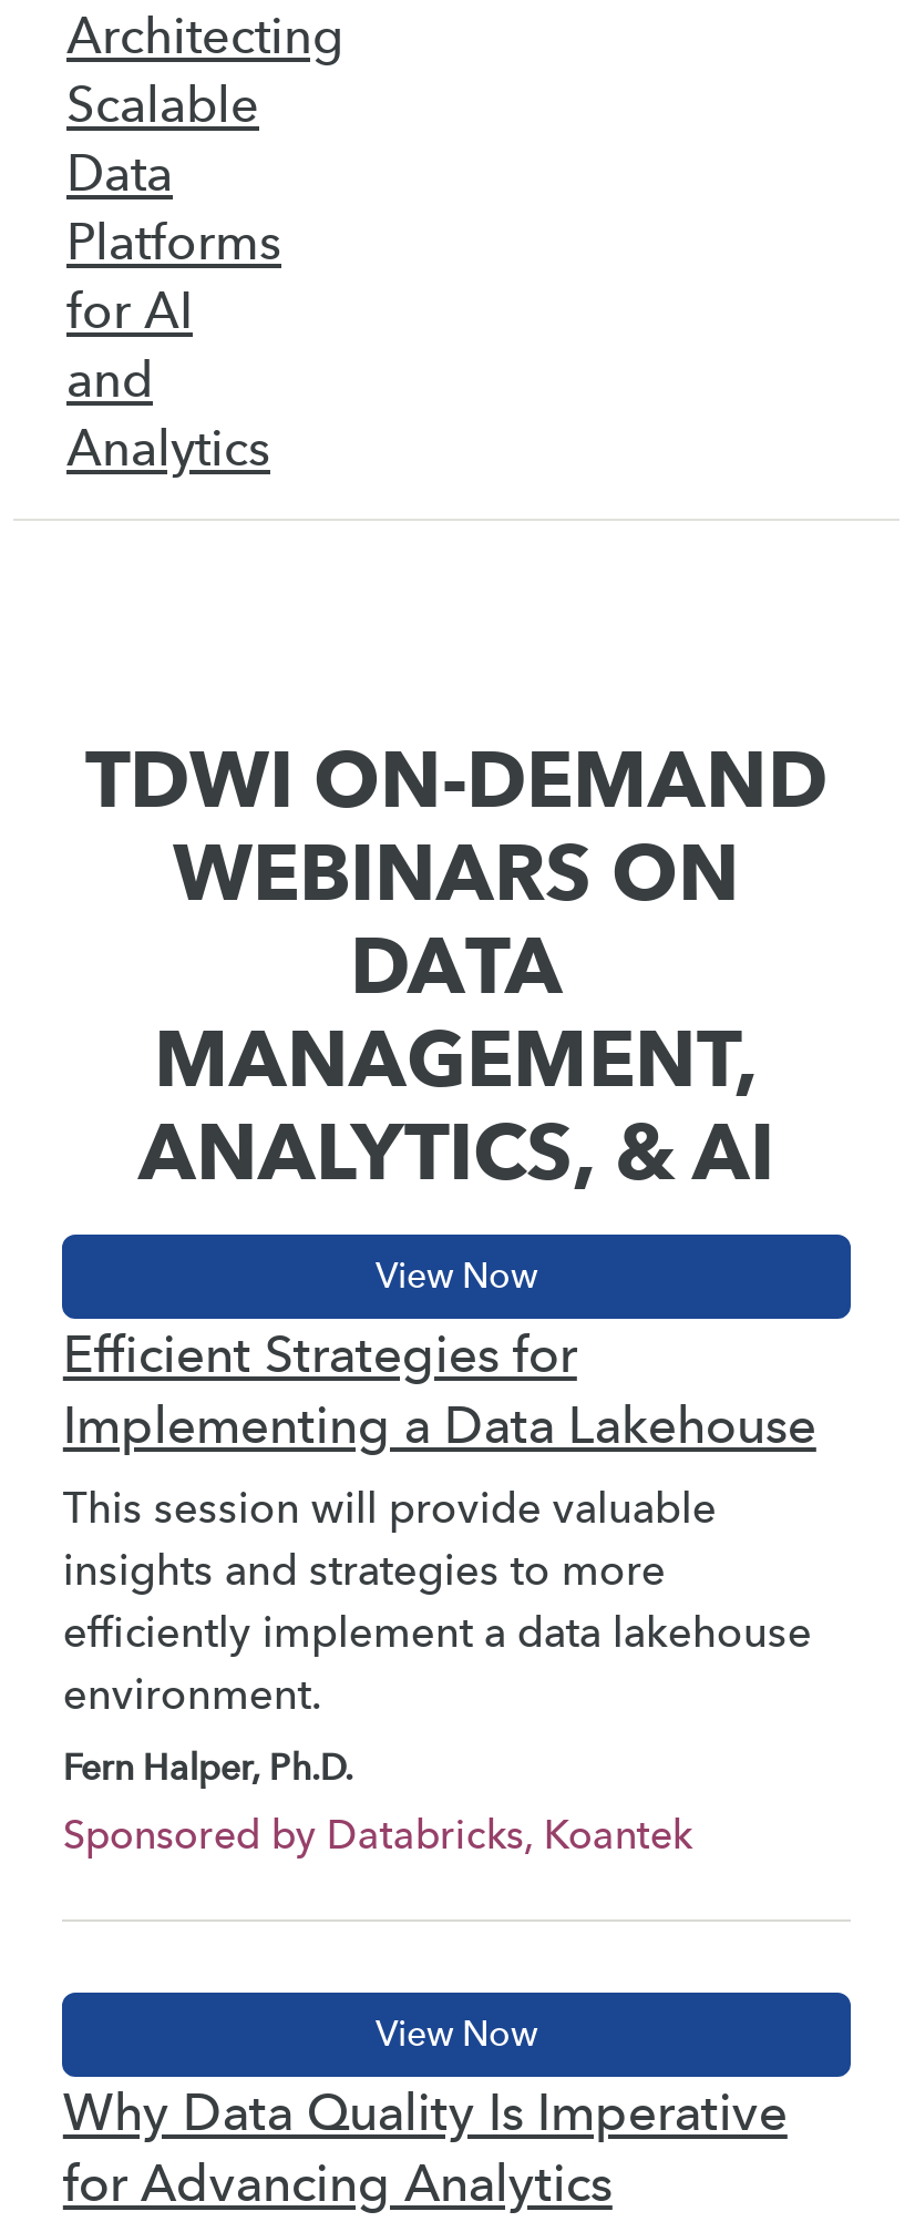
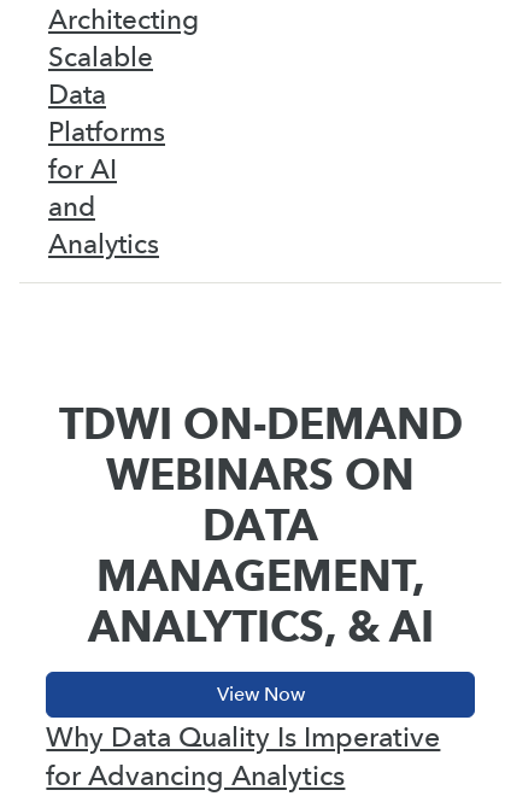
[63,1323,816,1860] Efficient Strategies for | Implementing a Data Lakehouse | This session will provide valuable | insights and strategies to more | efficiently implement a data lakehouse | environment. | Fern Halper, Ph.D. | Sponsored by Databricks, Koantek -> none

